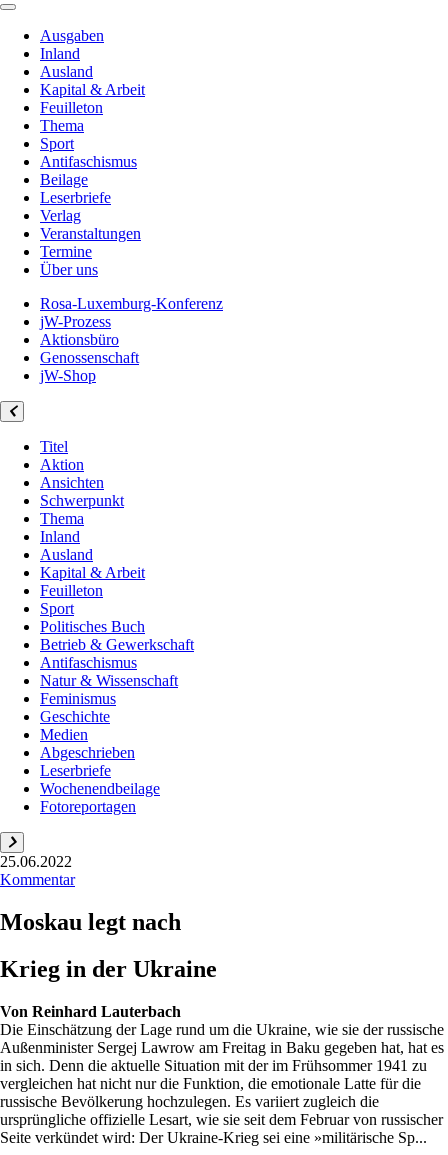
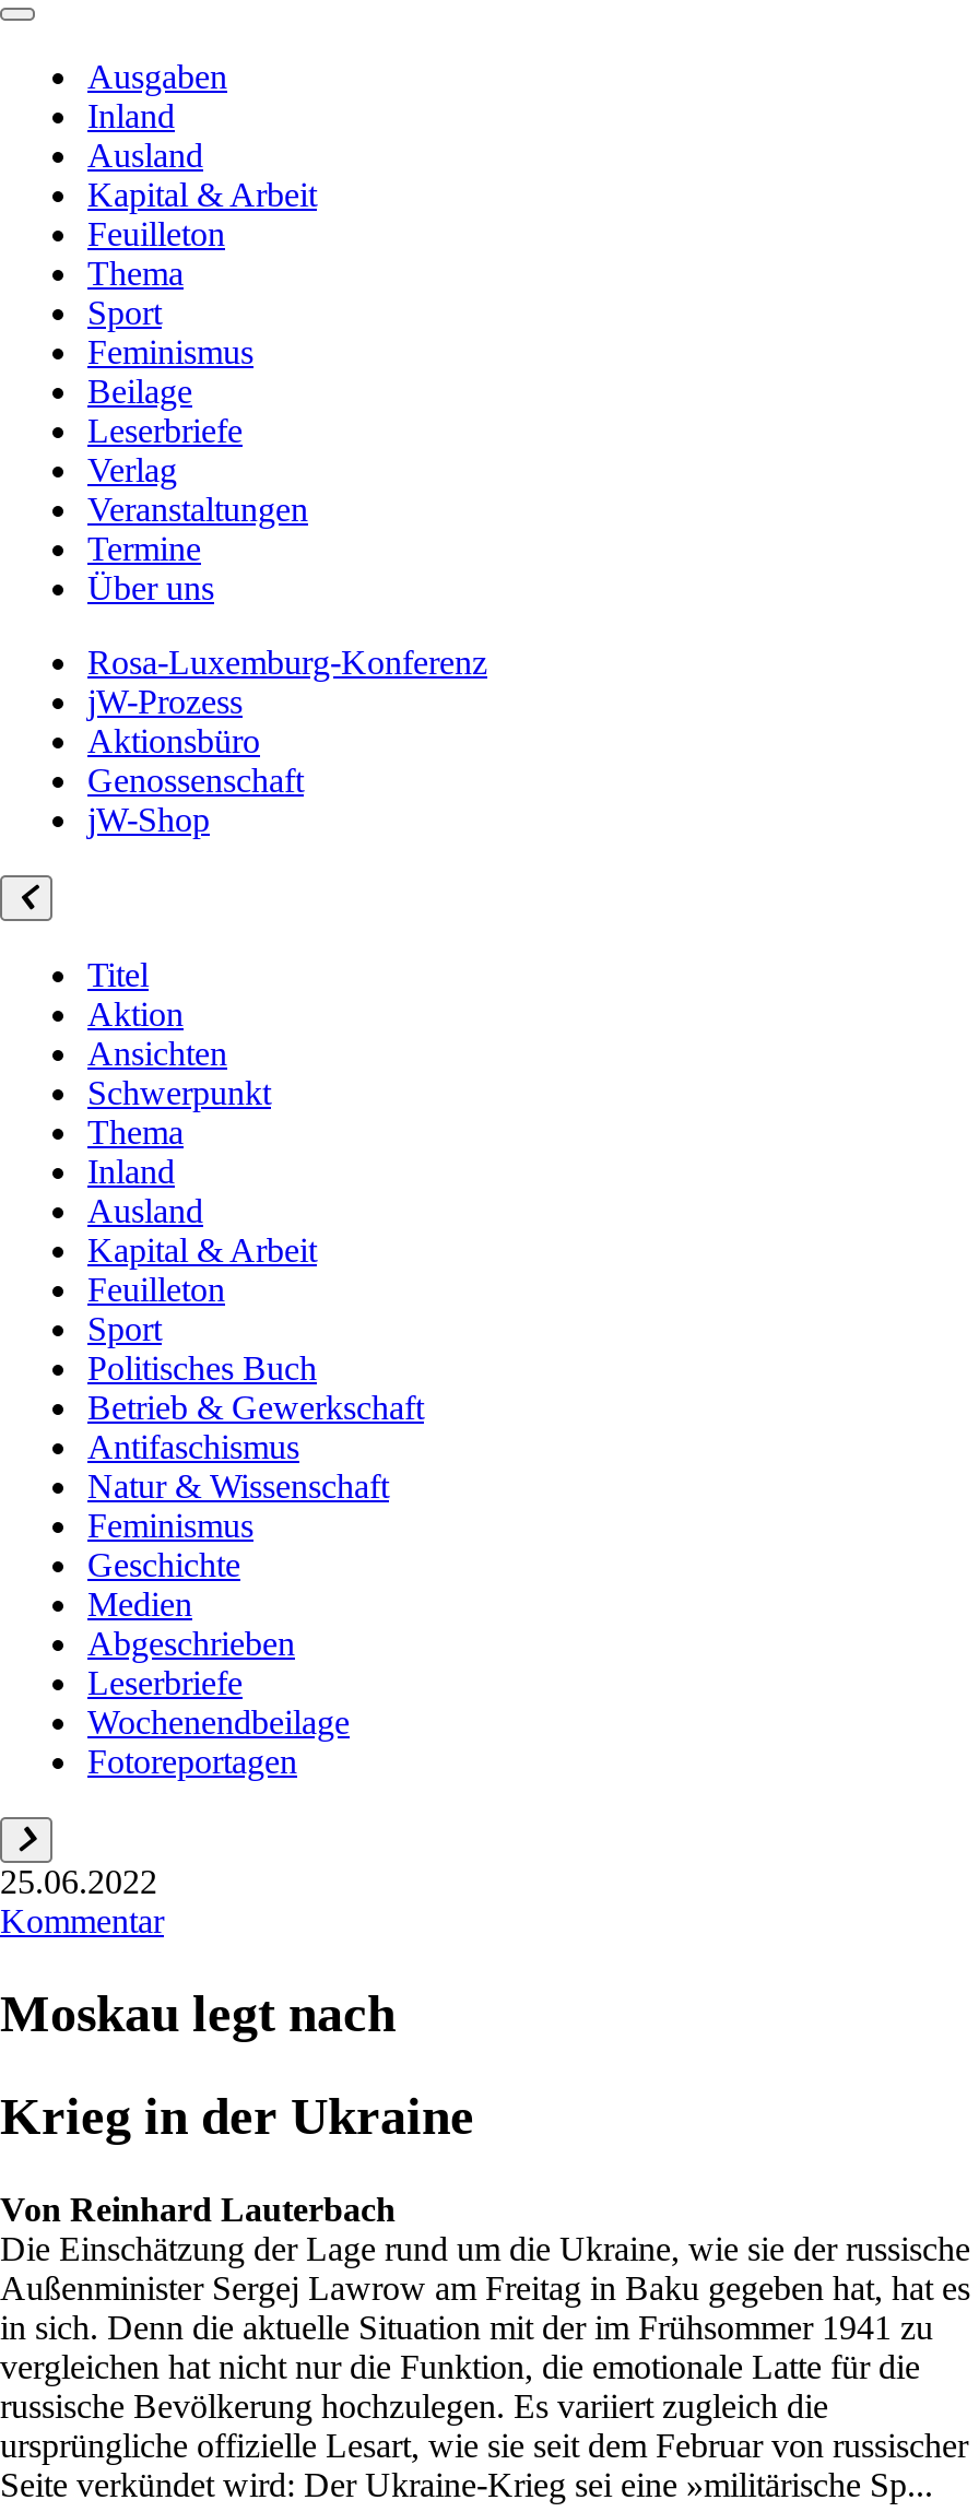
[40,153,137,170] Antifaschismus -> [87,333,253,370] Feminismus

